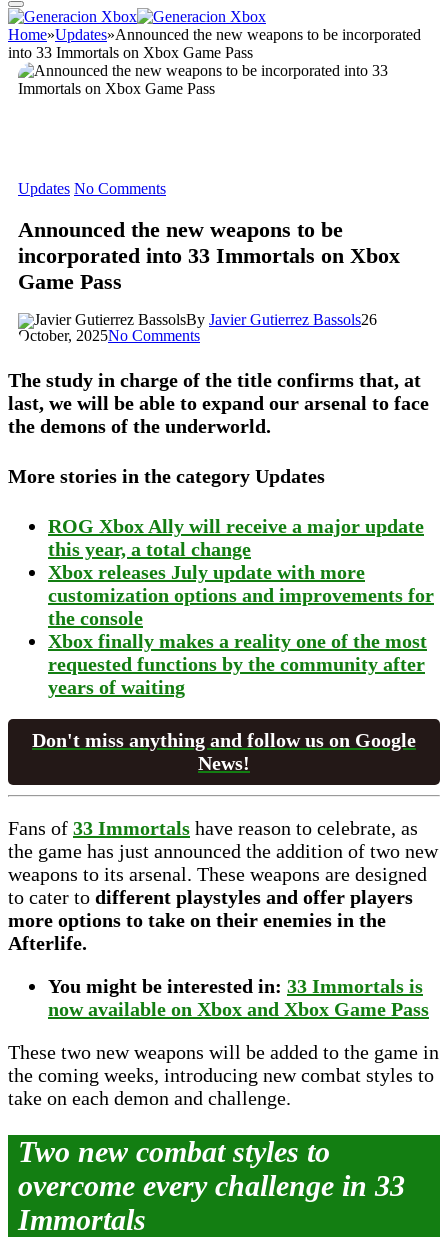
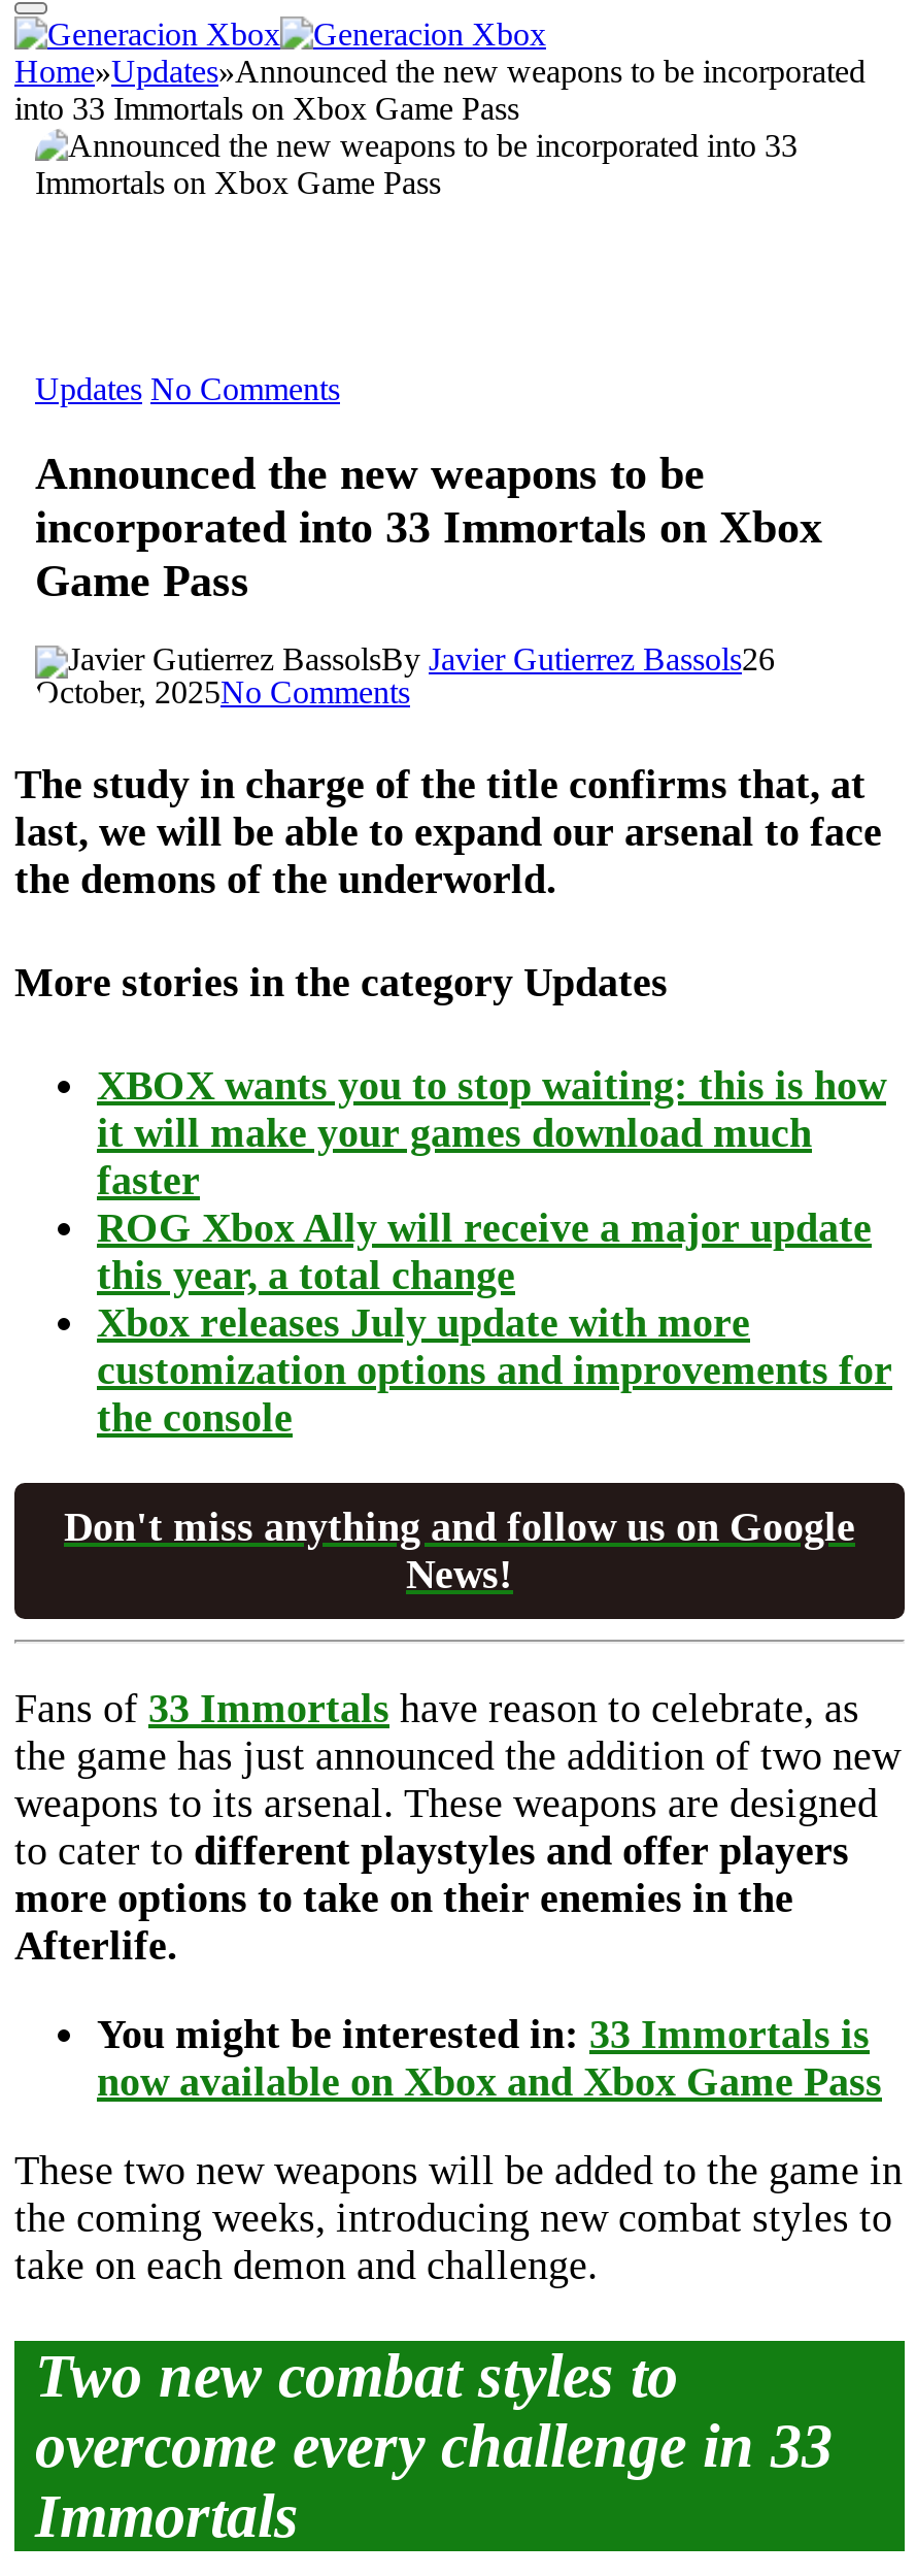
none -> [97,1062,886,1202] XBOX wants you to stop waiting: this is how | it will make your games download much | faster
moved [48,515,434,629] -> [97,1204,892,1439]: ROG Xbox Ally will receive a major update | this year, a total change | Xbox releases July update with more | customization options and improvements for | the console
[48,630,427,698] Xbox finally makes a reality one of the most | requested functions by the community after | years of waiting -> none

